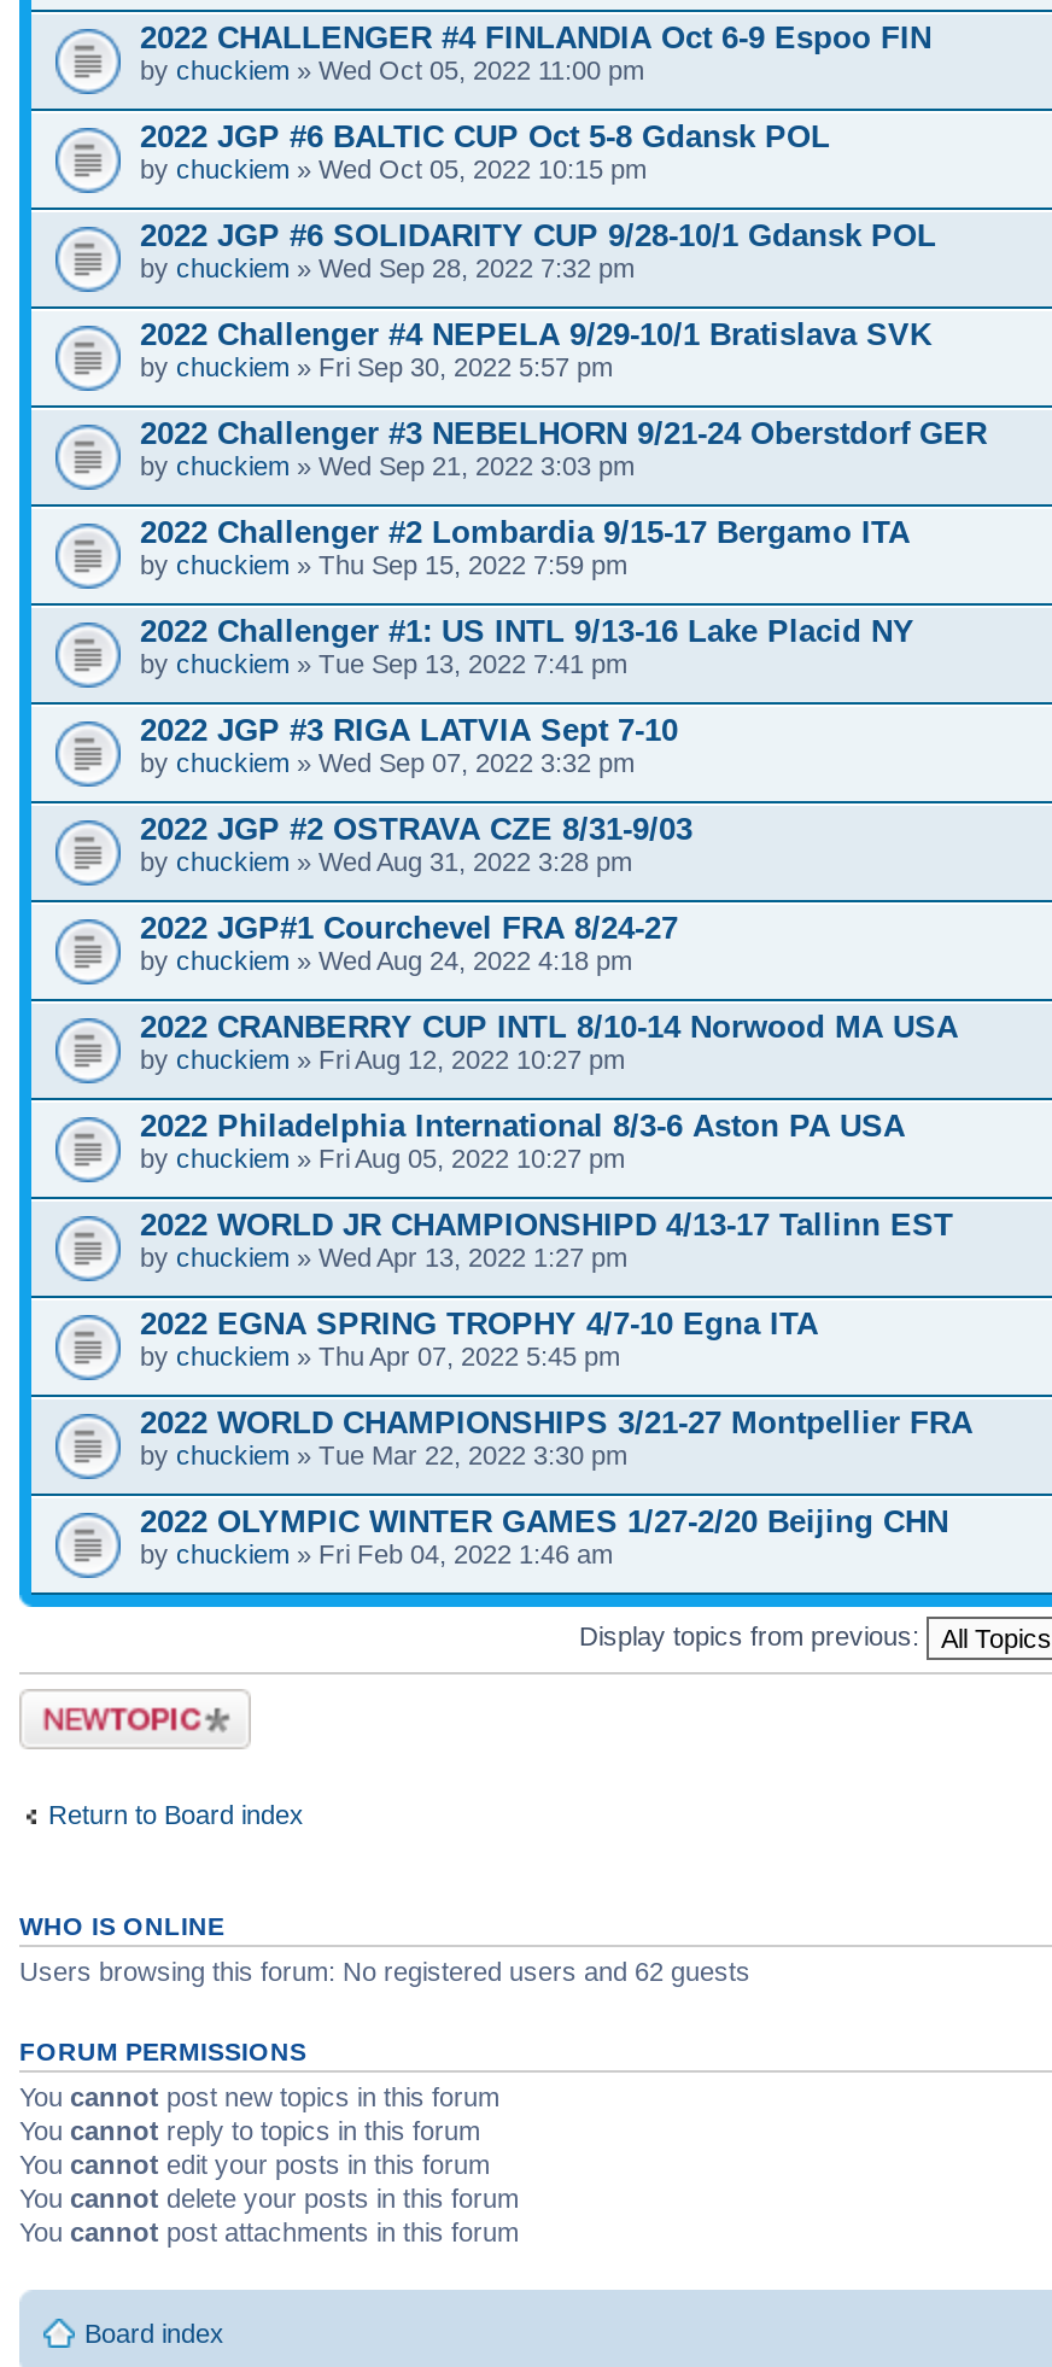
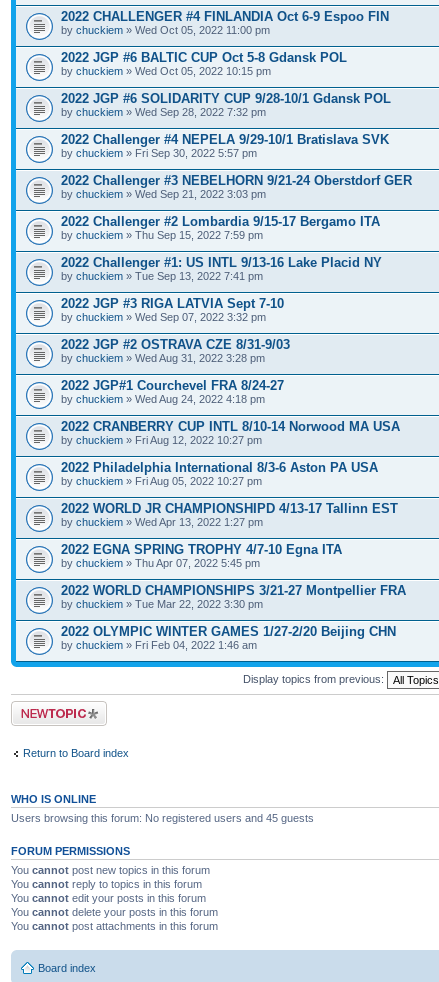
[19,1957,750,1986] Users browsing this forum: No registered users and 62 guests -> [11,812,314,824] Users browsing this forum: No registered users and 45 guests

